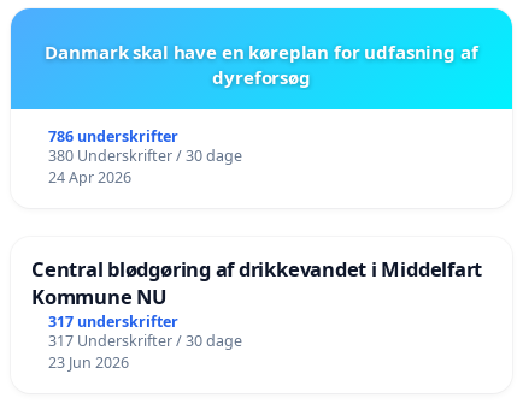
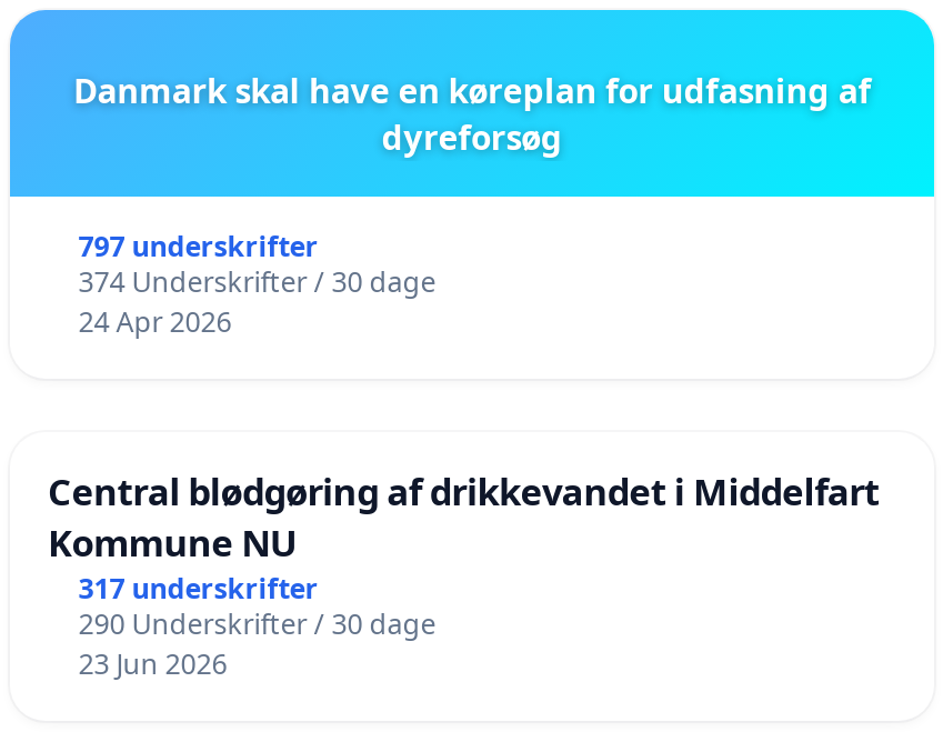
[48,126,178,146] 786 underskrifter -> [78,227,318,265] 797 underskrifter
[48,145,242,166] 380 Underskrifter / 30 dage -> [78,263,436,301] 374 Underskrifter / 30 dage
[48,330,242,351] 317 Underskrifter / 30 dage -> [78,604,436,642] 290 Underskrifter / 30 dage

